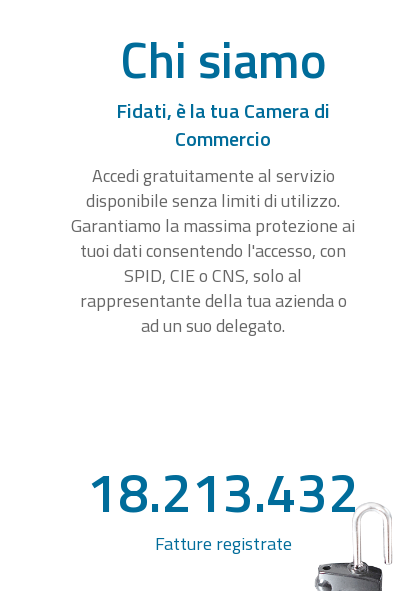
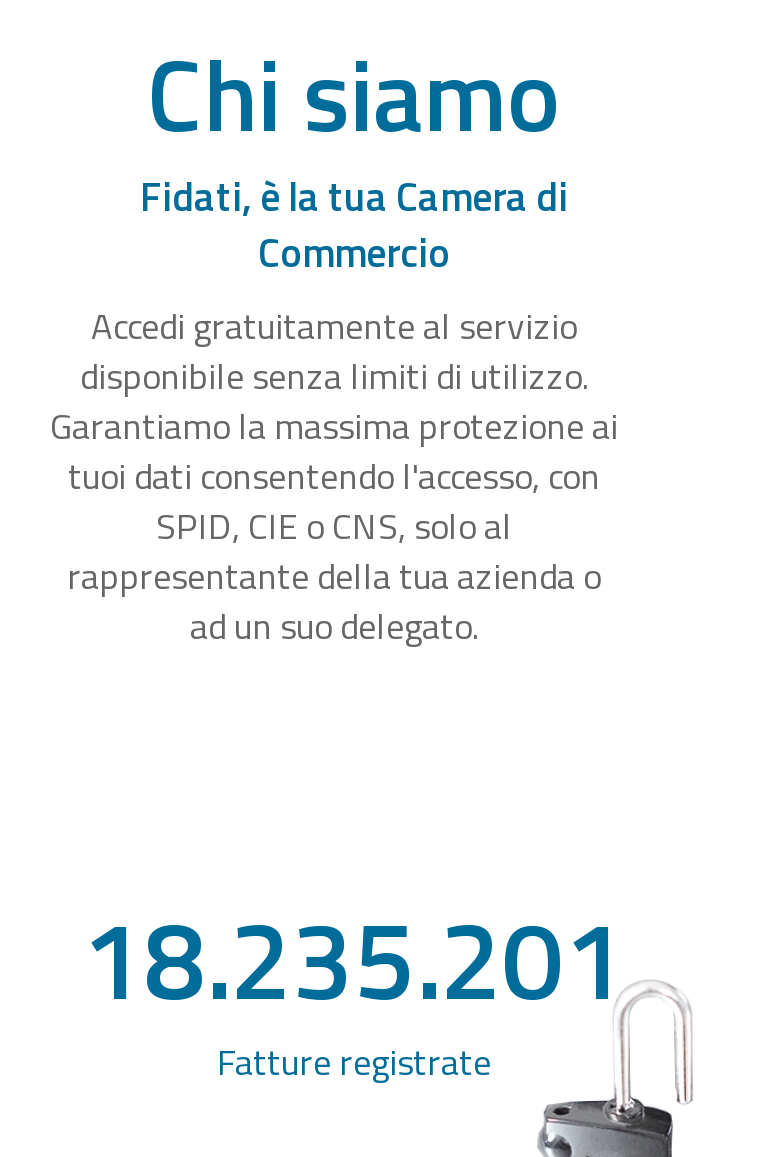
[87,450,359,533] 18.213.432 -> [82,875,626,1041] 18.235.201

